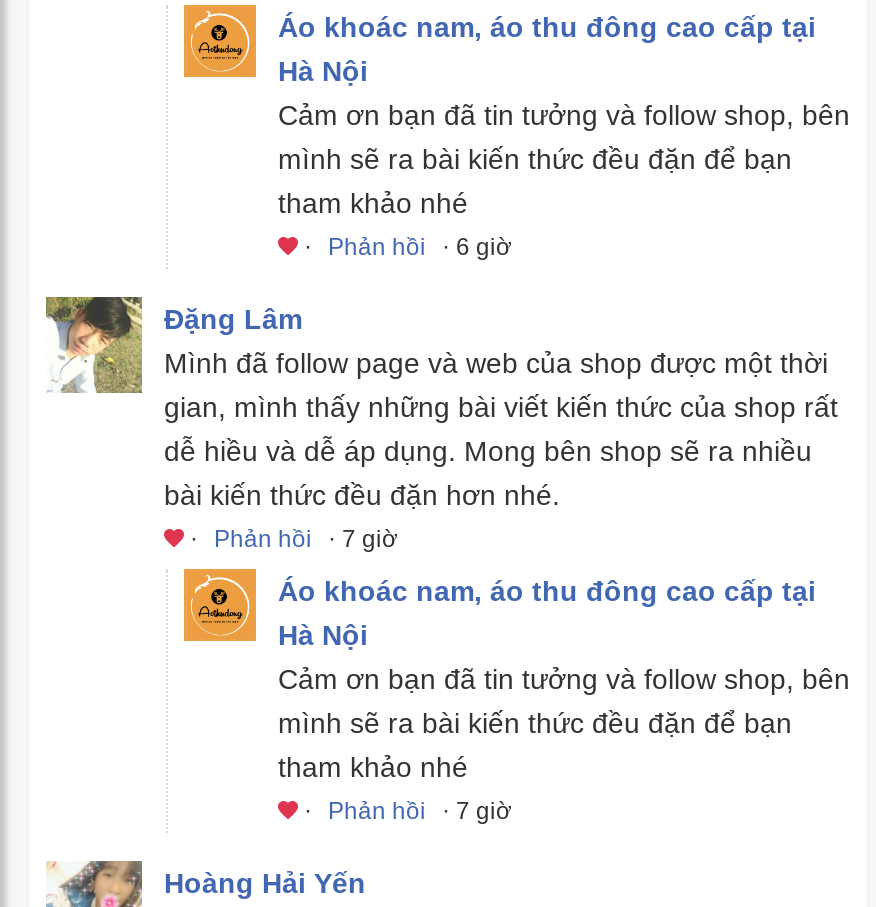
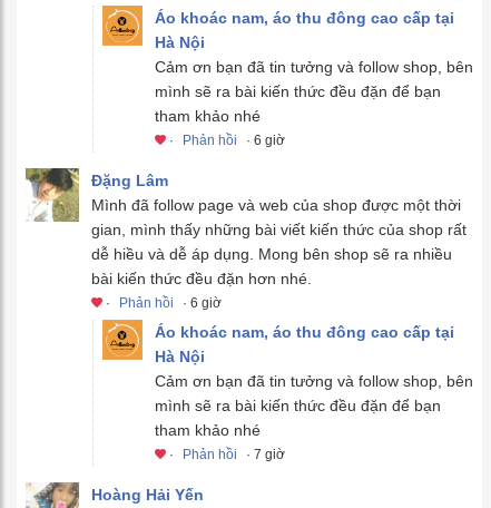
[184,525,398,553] · Phản hồi · 7 giờ -> [102,295,222,311] · Phản hồi · 6 giờ

